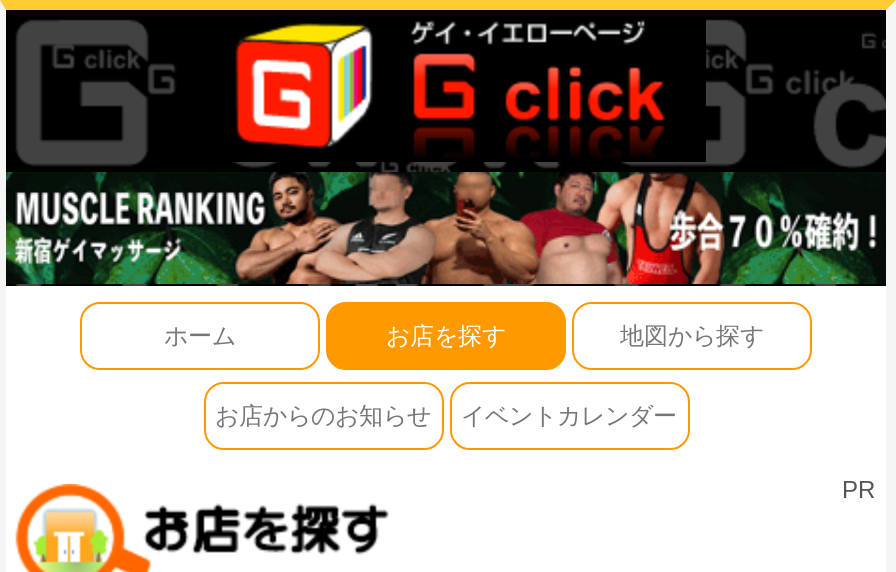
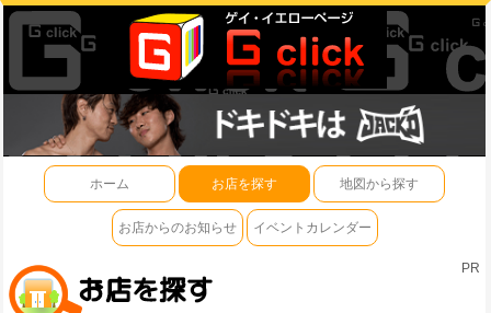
[6,172,884,286] [image] -> [3,93,486,156] [image]

